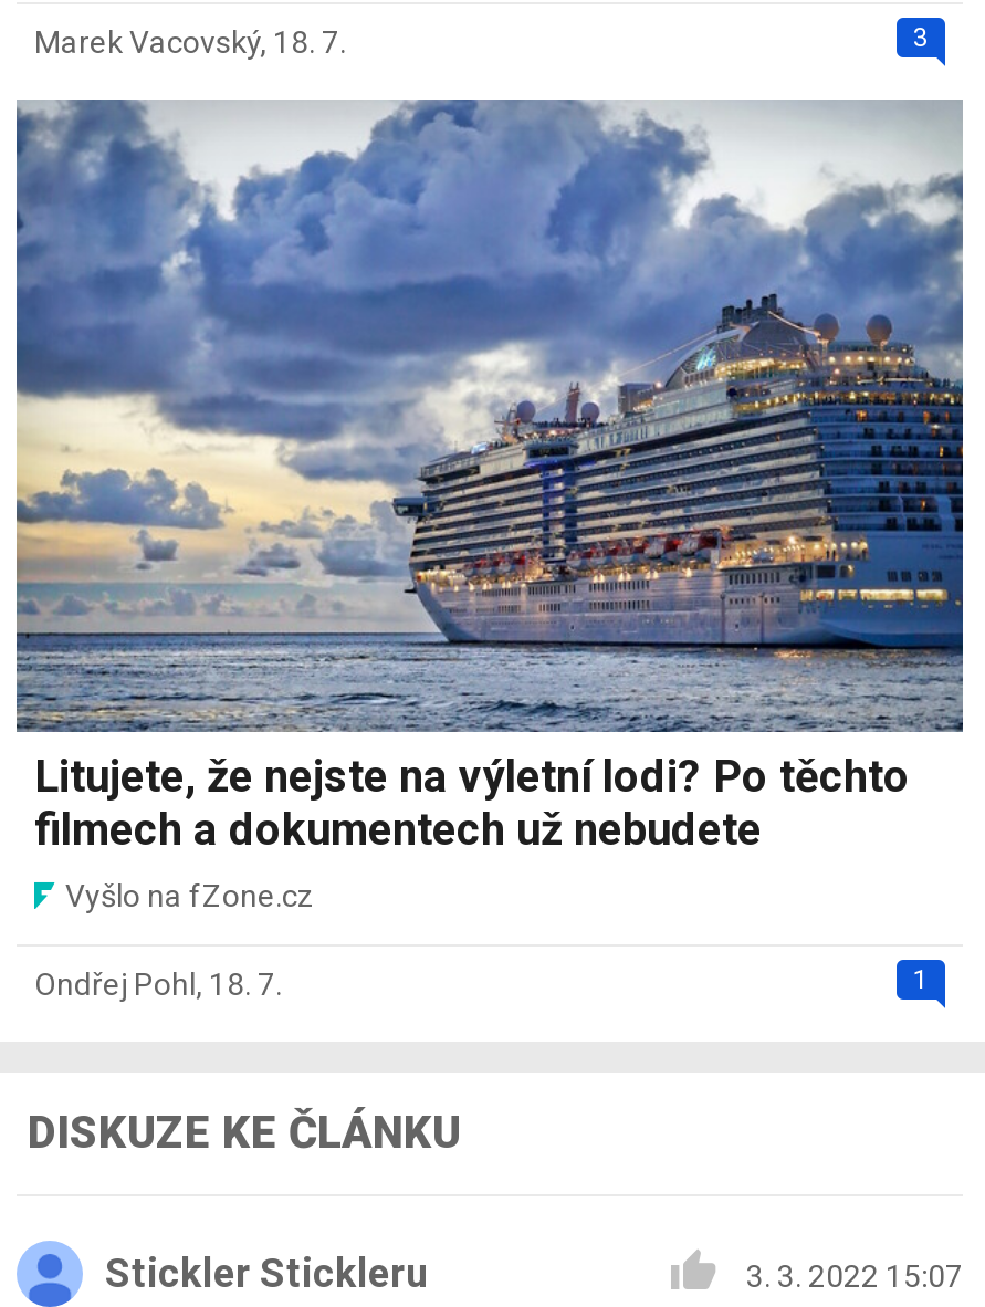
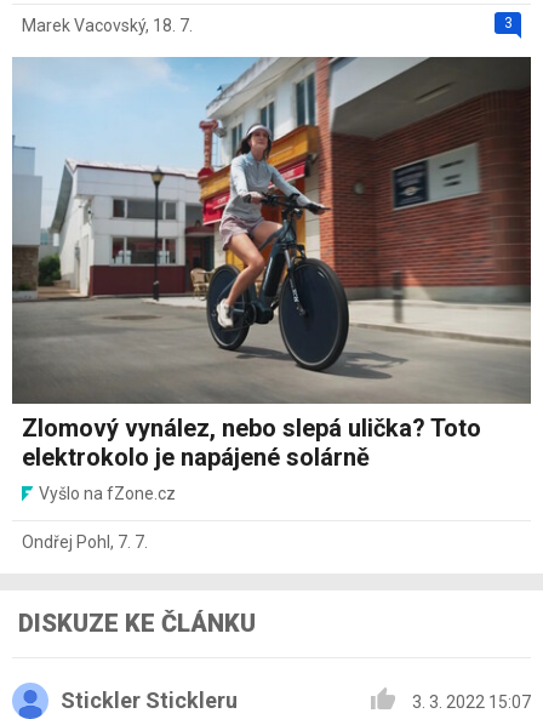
[14,100,965,855] [image] | Litujete, že nejste na výletní lodi? Po těchto | filmech a dokumentech už nebudete -> [11,57,532,471] [image] | Zlomový vynález, nebo slepá ulička? Toto | elektrokolo je napájené solárně
[34,963,929,1001] 1 | Ondřej Pohl, 18. 7. -> [22,532,148,551] Ondřej Pohl, 7. 7.

